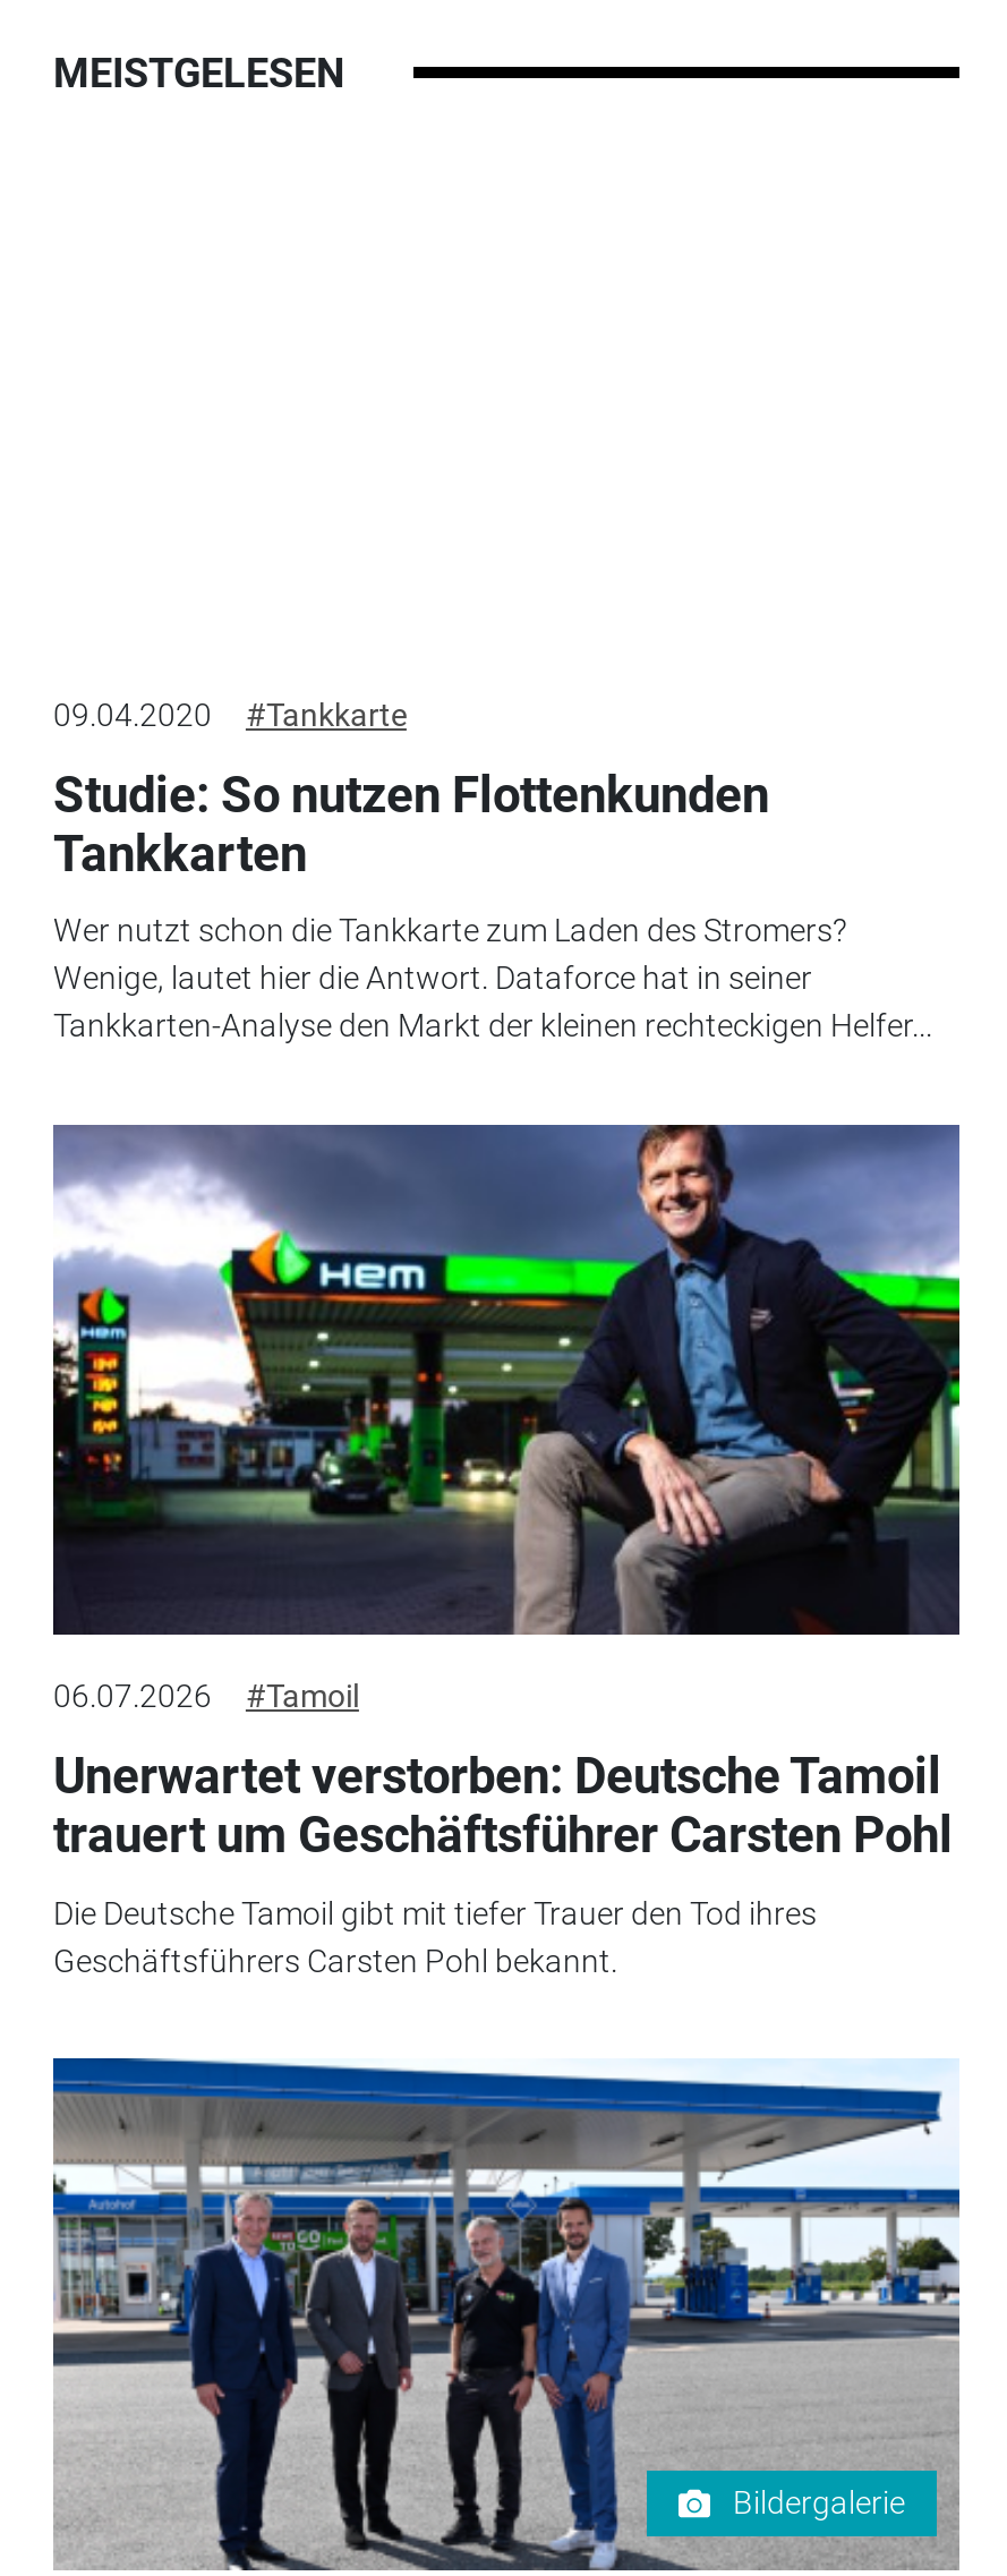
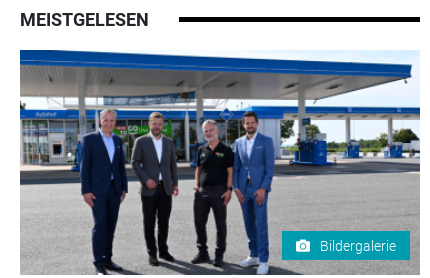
[53,696,932,1043] 09.04.2020 | #Tankkarte | Studie: So nutzen Flottenkunden | Tankkarten | Wer nutzt schon die Tankkarte zum Laden des Stromers? | Wenige, lautet hier die Antwort. Dataforce hat in seiner | Tankkarten-Analyse den Markt der kleinen rechteckigen Helfer... -> none
[51,1123,962,1979] [image] | 06.07.2026 | #Tamoil | Unerwartet verstorben: Deutsche Tamoil | trauert um Geschäftsführer Carsten Pohl | Die Deutsche Tamoil gibt mit tiefer Trauer den Tod ihres | Geschäftsführers Carsten Pohl bekannt. -> none

